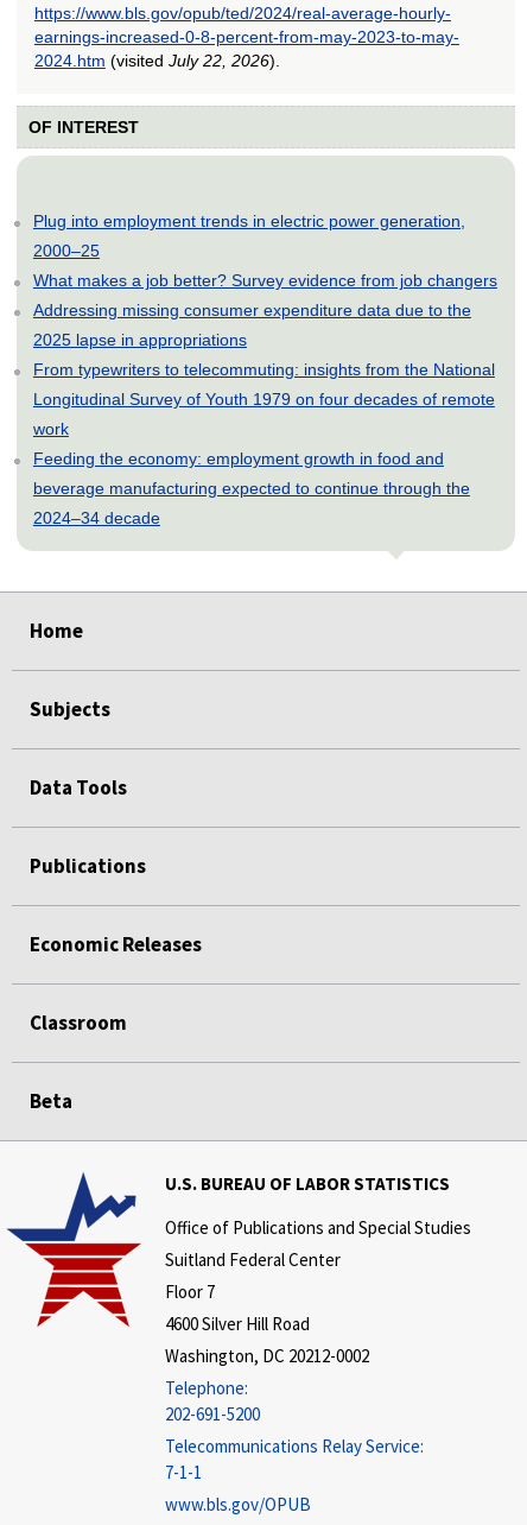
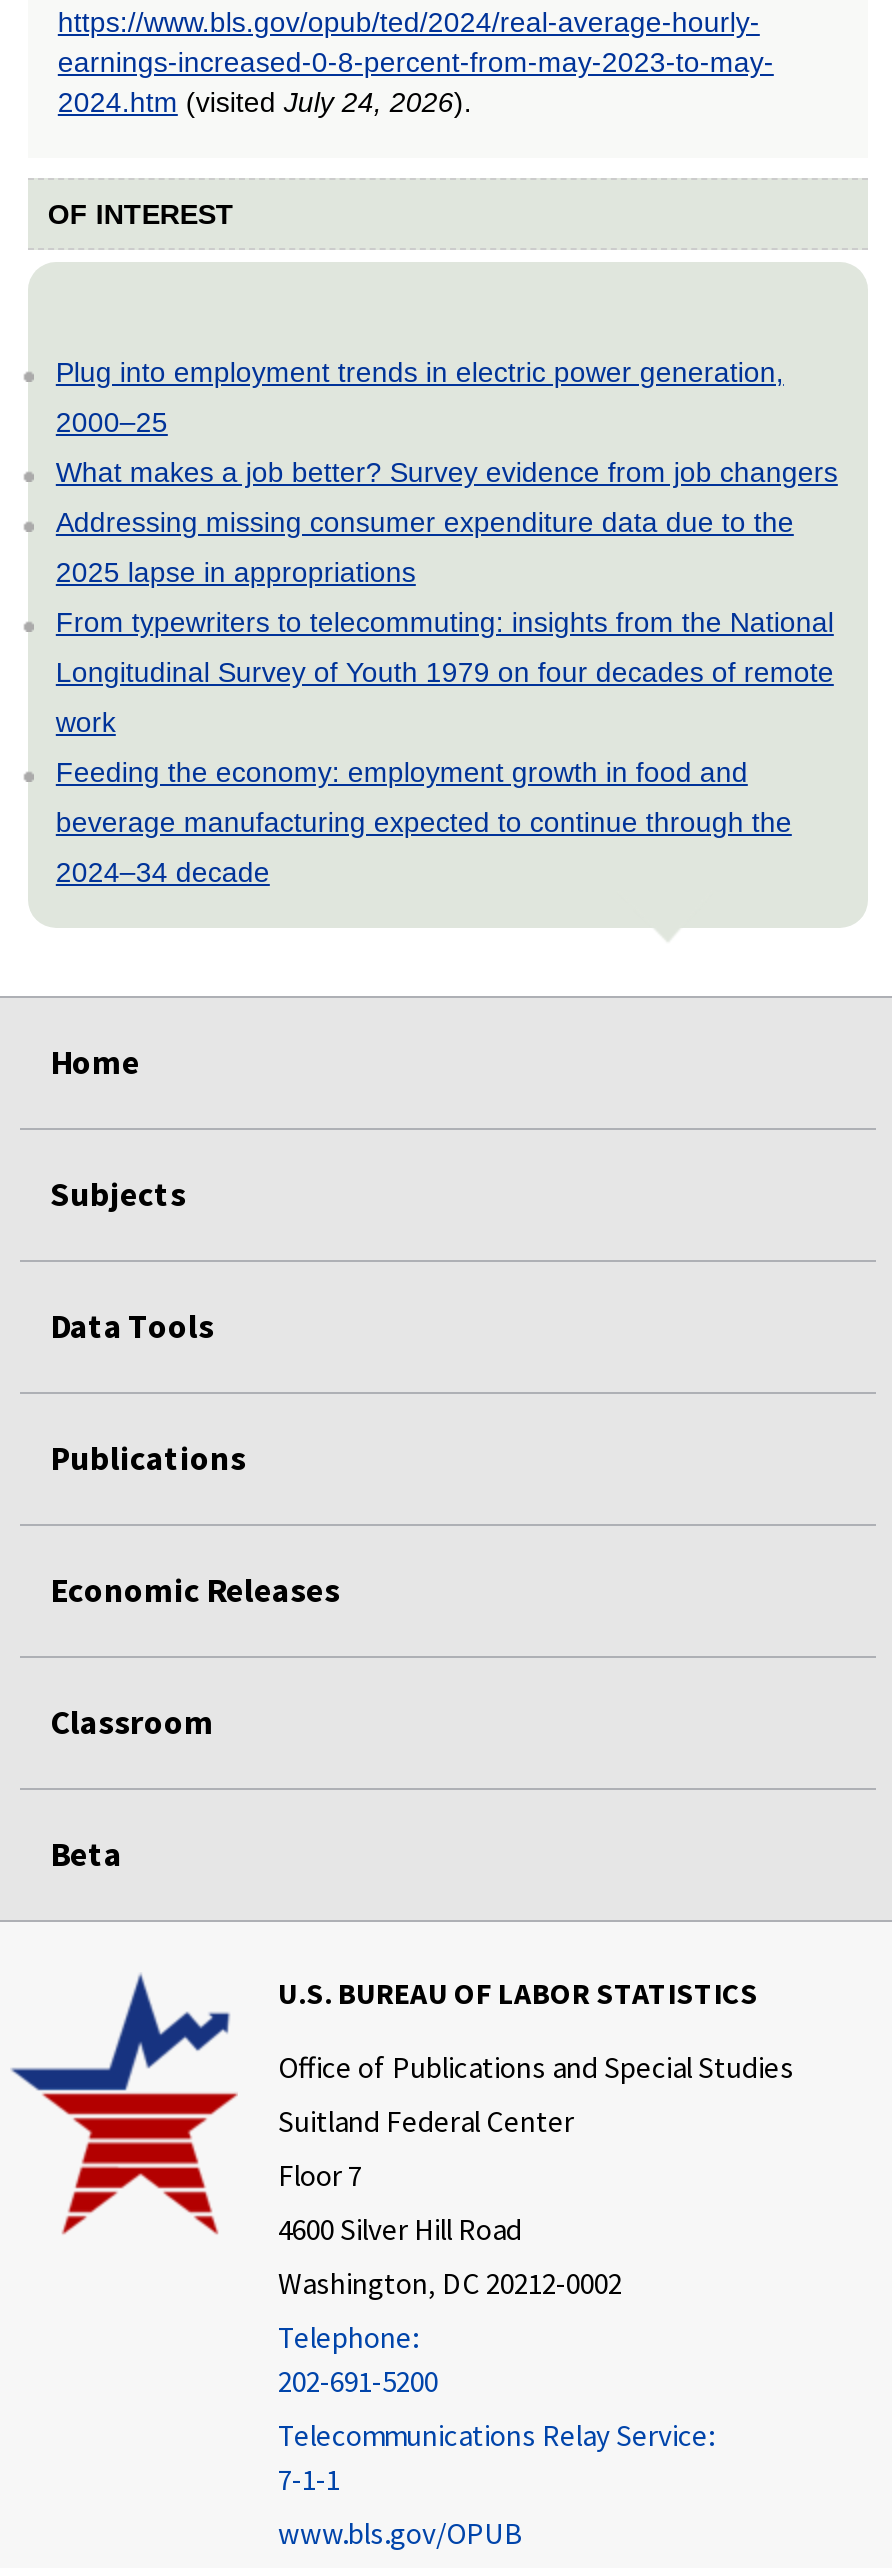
[34,51,280,70] 2024.htm (visited July 22, 2026). -> [58,86,472,118] 2024.htm (visited July 24, 2026).

